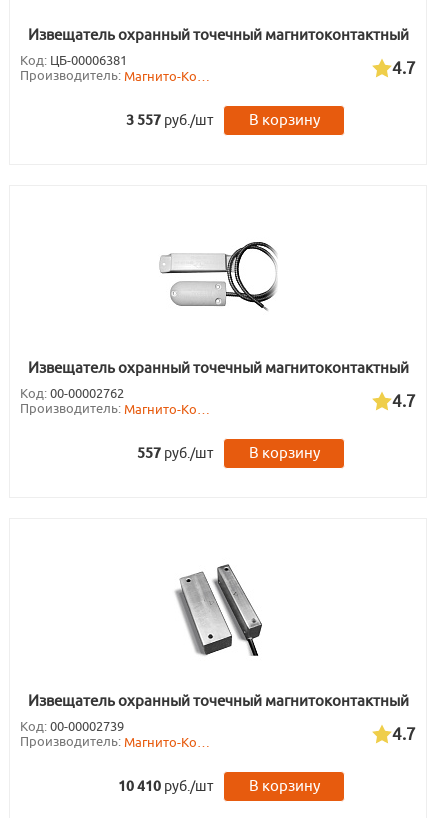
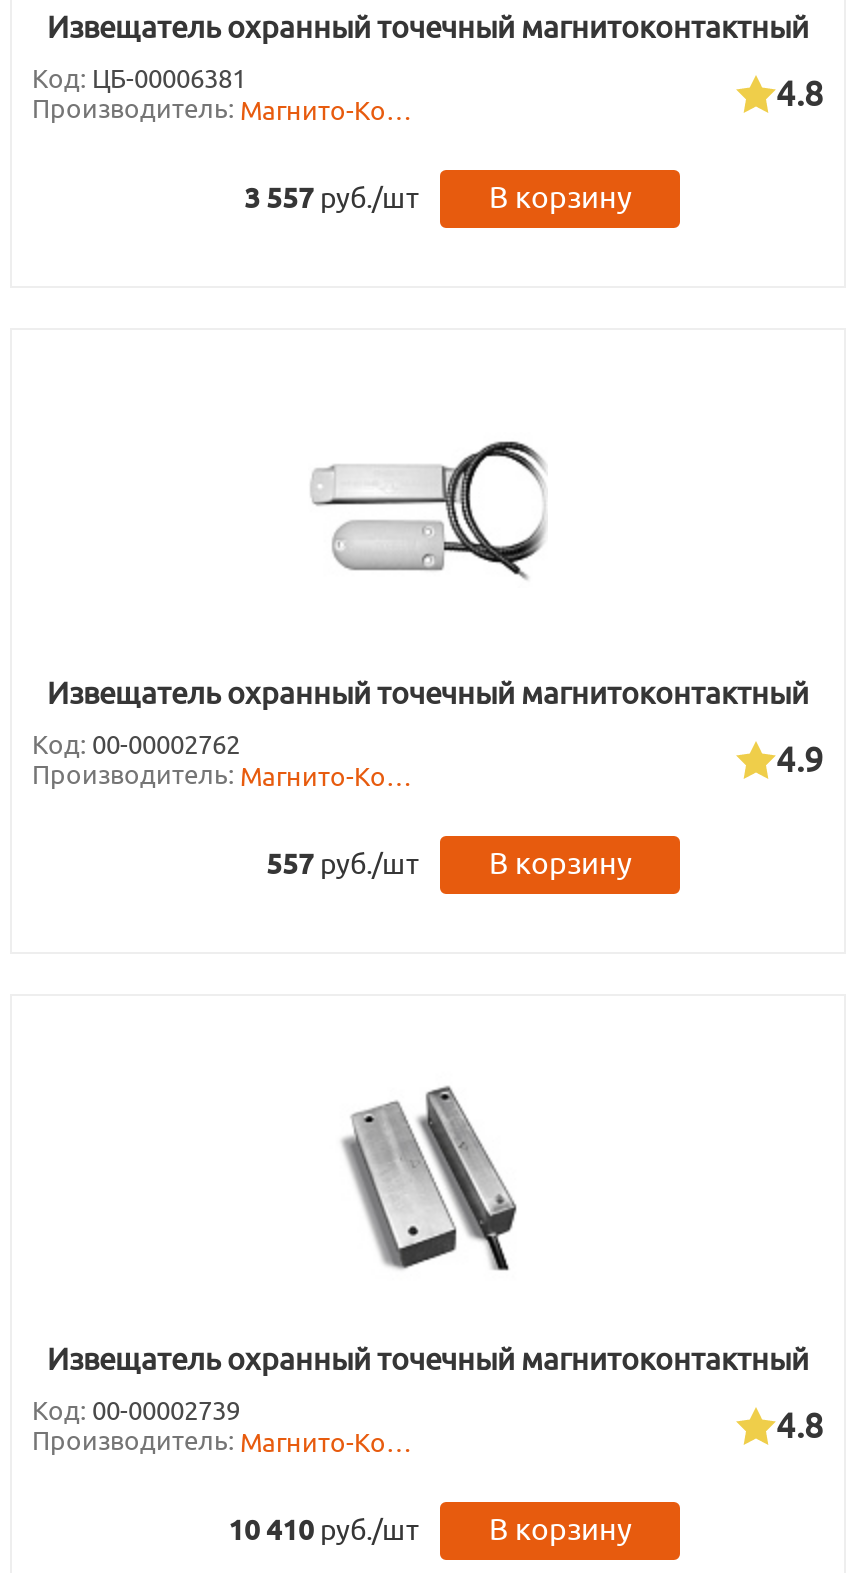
[392,58,416,78] 4.7 -> [776,74,824,114] 4.8
[392,391,416,411] 4.7 -> [776,741,824,781] 4.9
[392,724,416,744] 4.7 -> [776,1407,824,1447] 4.8

